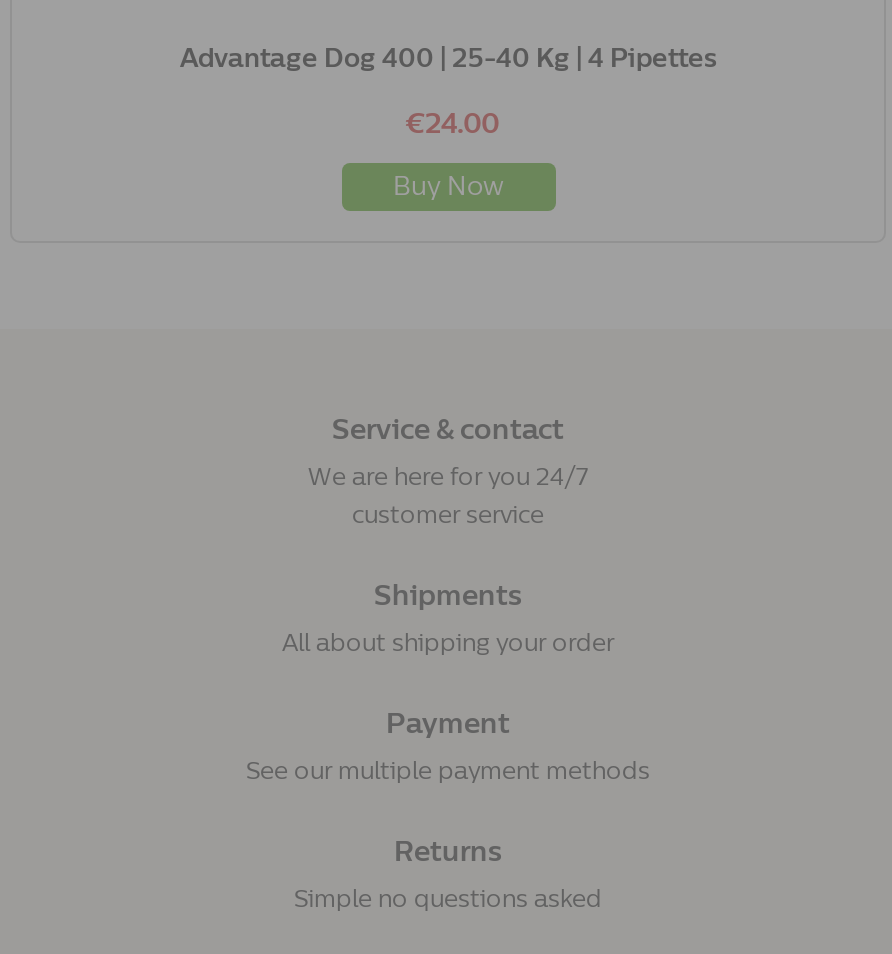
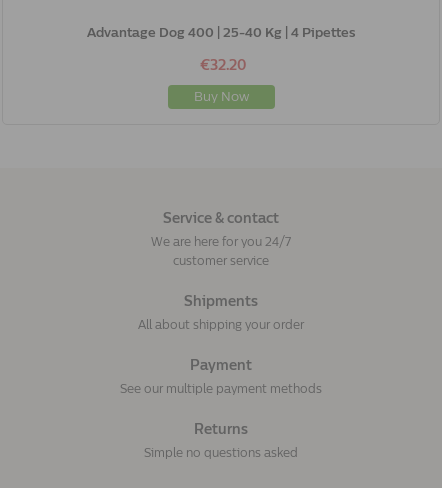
[405,107,499,141] €24.00 -> [200,57,246,74] €32.20

